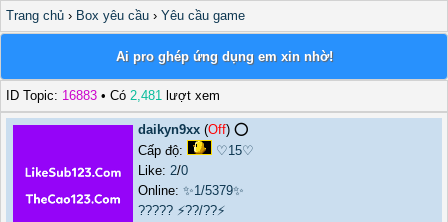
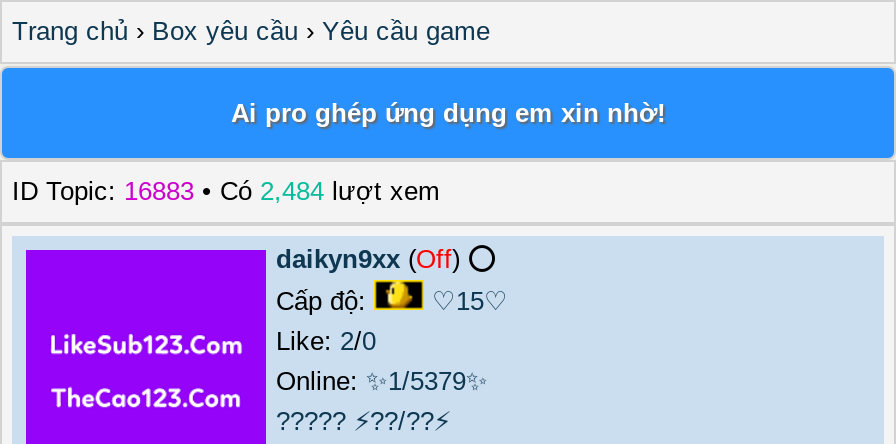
[6,88,220,103] ID Topic: 16883 • Có 2,481 lượt xem -> [12,177,440,207] ID Topic: 16883 • Có 2,484 lượt xem

